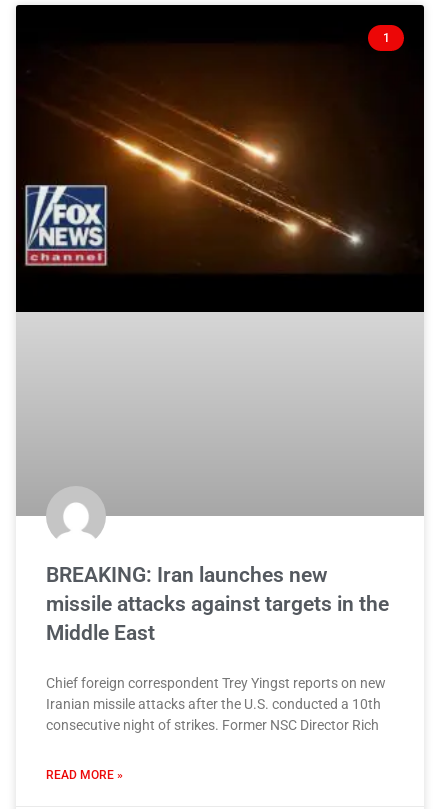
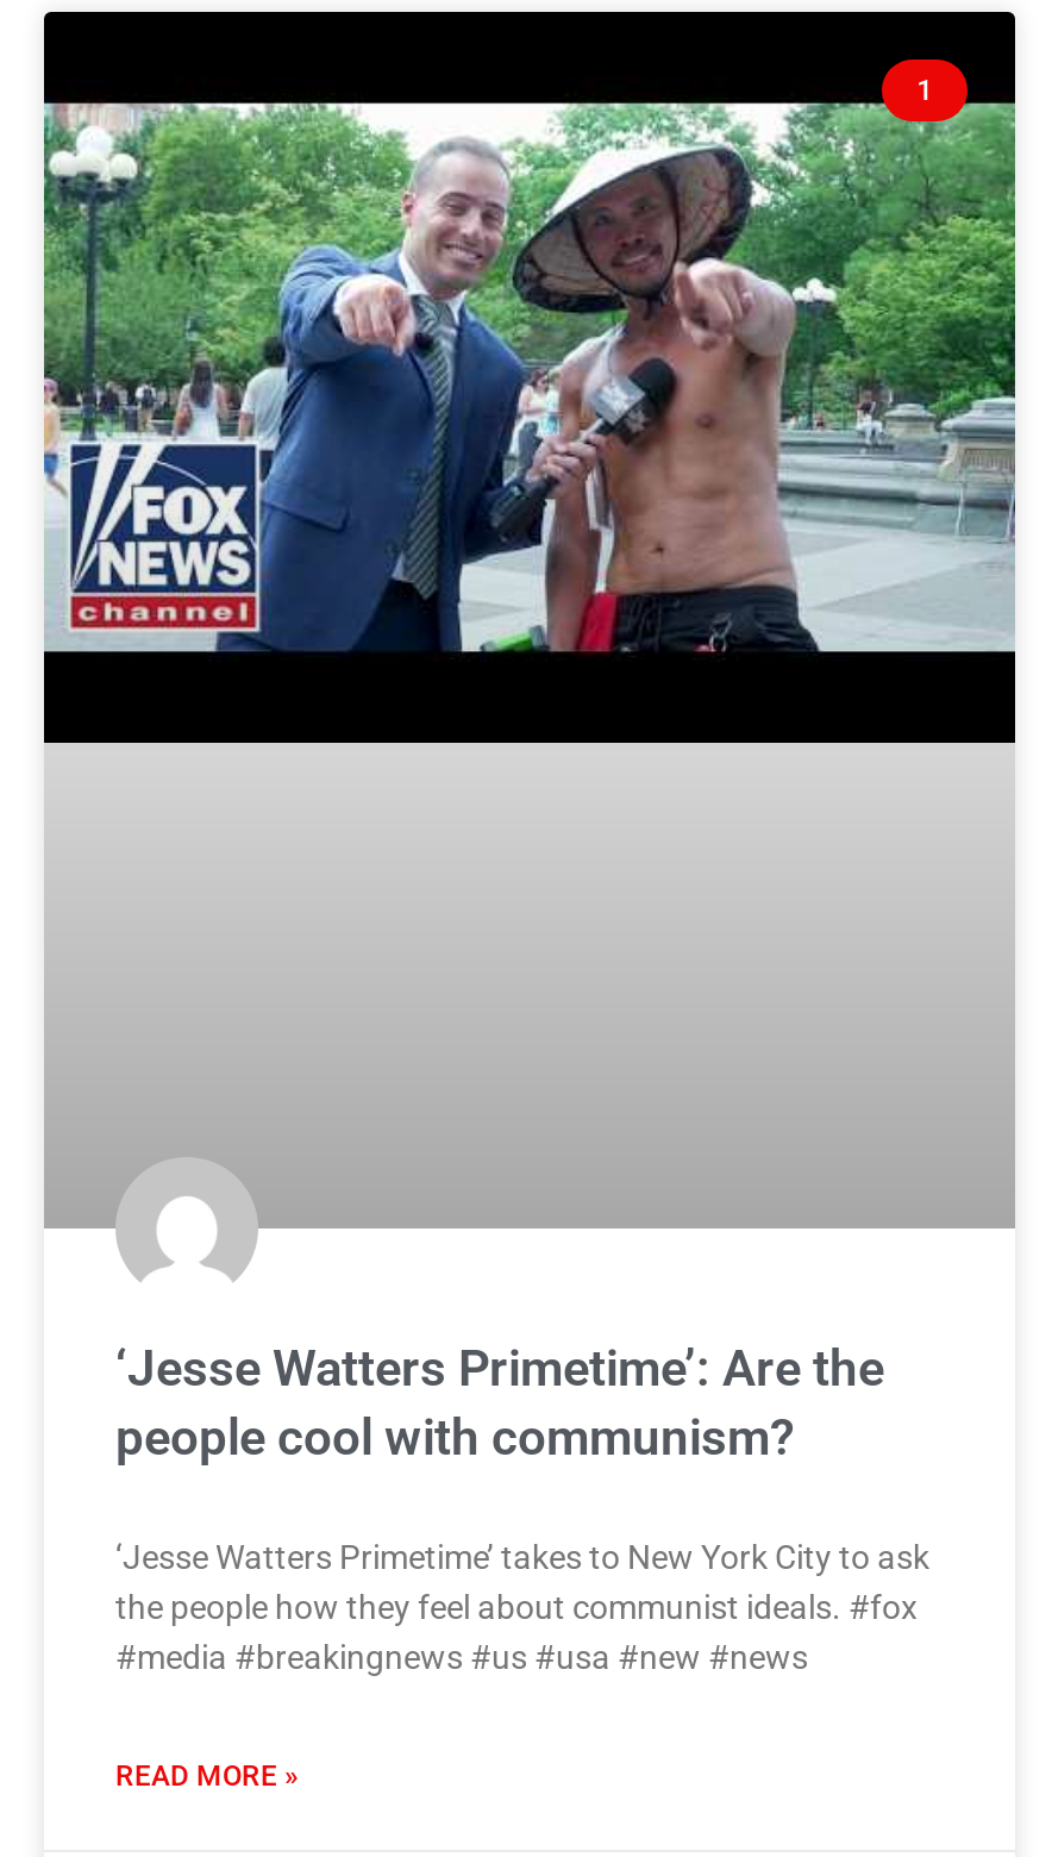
[15,43,425,274] [image] -> [42,100,1017,655] [image]
[46,563,389,645] BREAKING: Iran launches new | missile attacks against targets in the | Middle East -> [115,1340,884,1466] ‘Jesse Watters Primetime’: Are the | people cool with communism?
[46,675,386,733] Chief foreign correspondent Trey Yingst reports on new | Iranian missile attacks after the U.S. conducted a 10th | consecutive night of strikes. Former NSC Director Rich -> [115,1538,929,1676] ‘Jesse Watters Primetime’ takes to New York City to ask | the people how they feel about communist ideals. #fox | #media #breakingnews #us #usa #new #news

